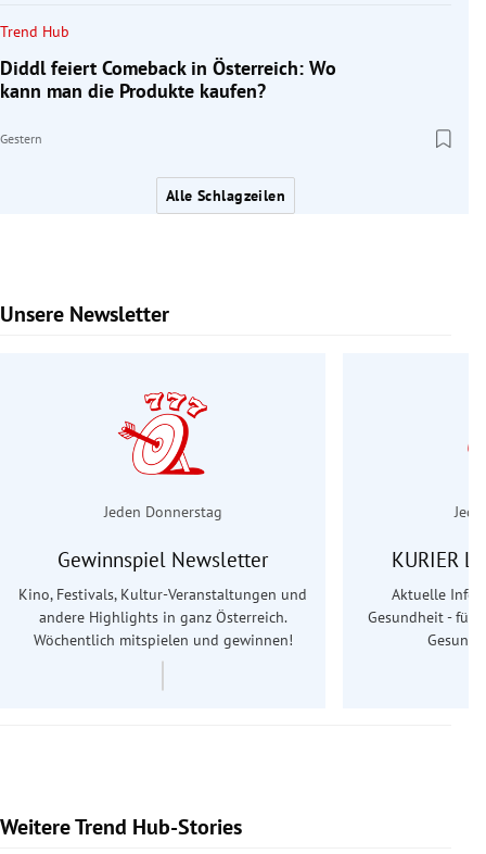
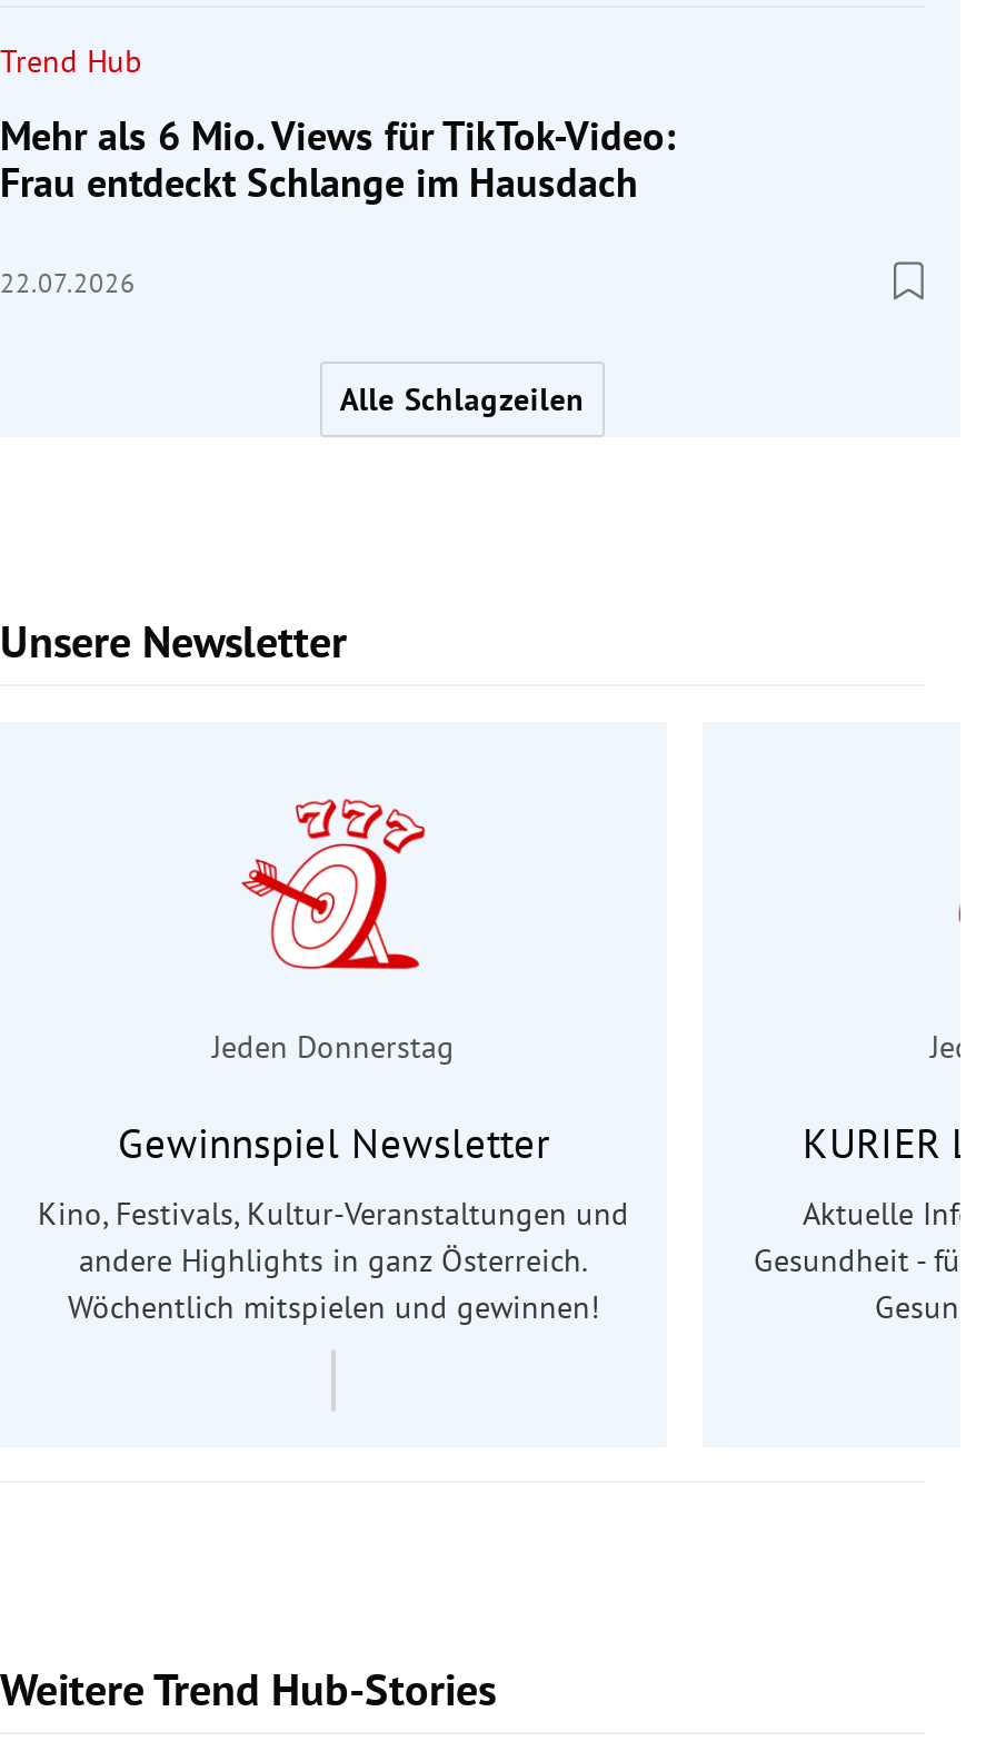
[0,55,336,103] Diddl feiert Comeback in Österreich: Wo | kann man die Produkte kaufen? -> [0,109,676,207] Mehr als 6 Mio. Views für TikTok-Video: | Frau entdeckt Schlange im Hausdach
[0,131,42,147] Gestern -> [0,265,136,298] 22.07.2026

